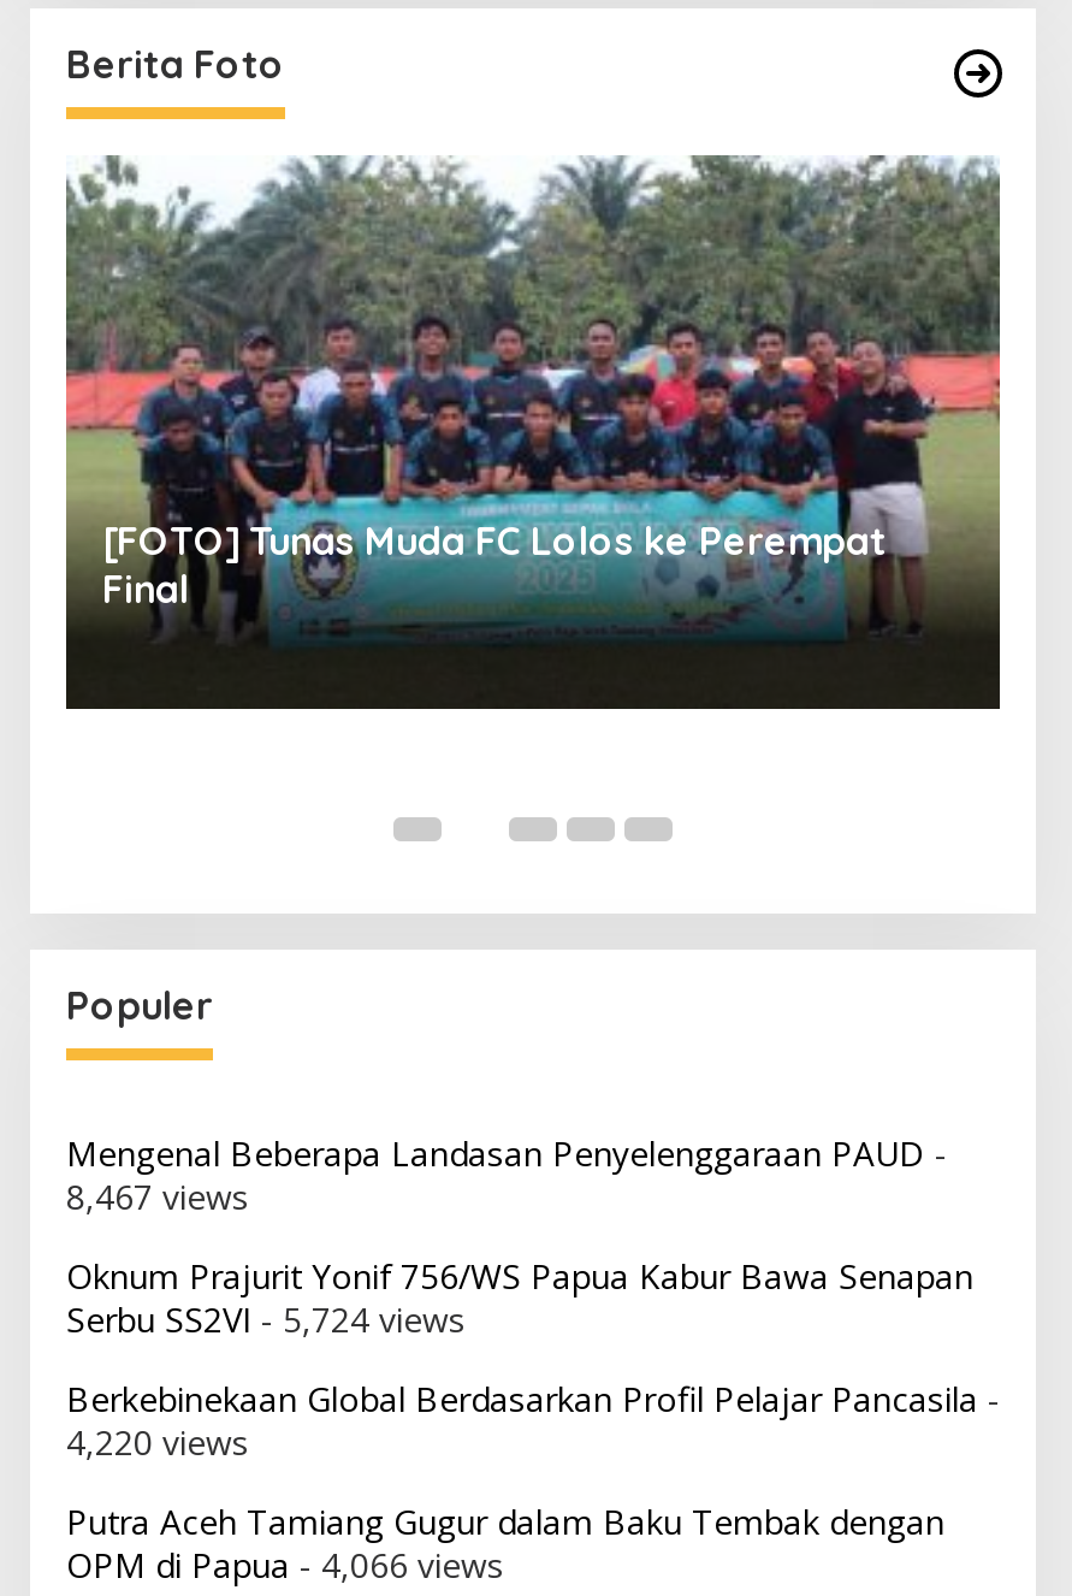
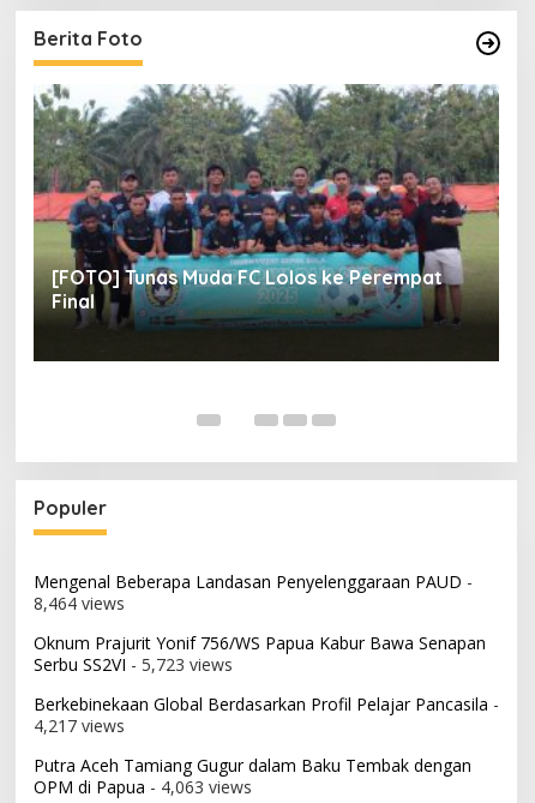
[66,1173,249,1219] 8,467 views -> [34,592,125,615] 8,464 views
[66,1296,466,1342] Serbu SS2VI - 5,724 views -> [34,653,233,676] Serbu SS2VI - 5,723 views
[66,1419,249,1465] 4,220 views -> [34,715,125,737] 4,217 views
[66,1542,504,1587] OPM di Papua - 4,066 views -> [34,776,252,799] OPM di Papua - 4,063 views

